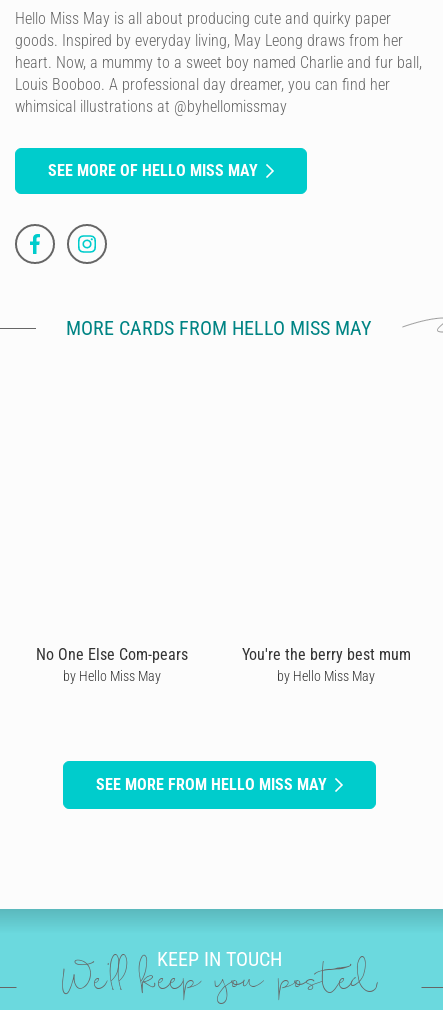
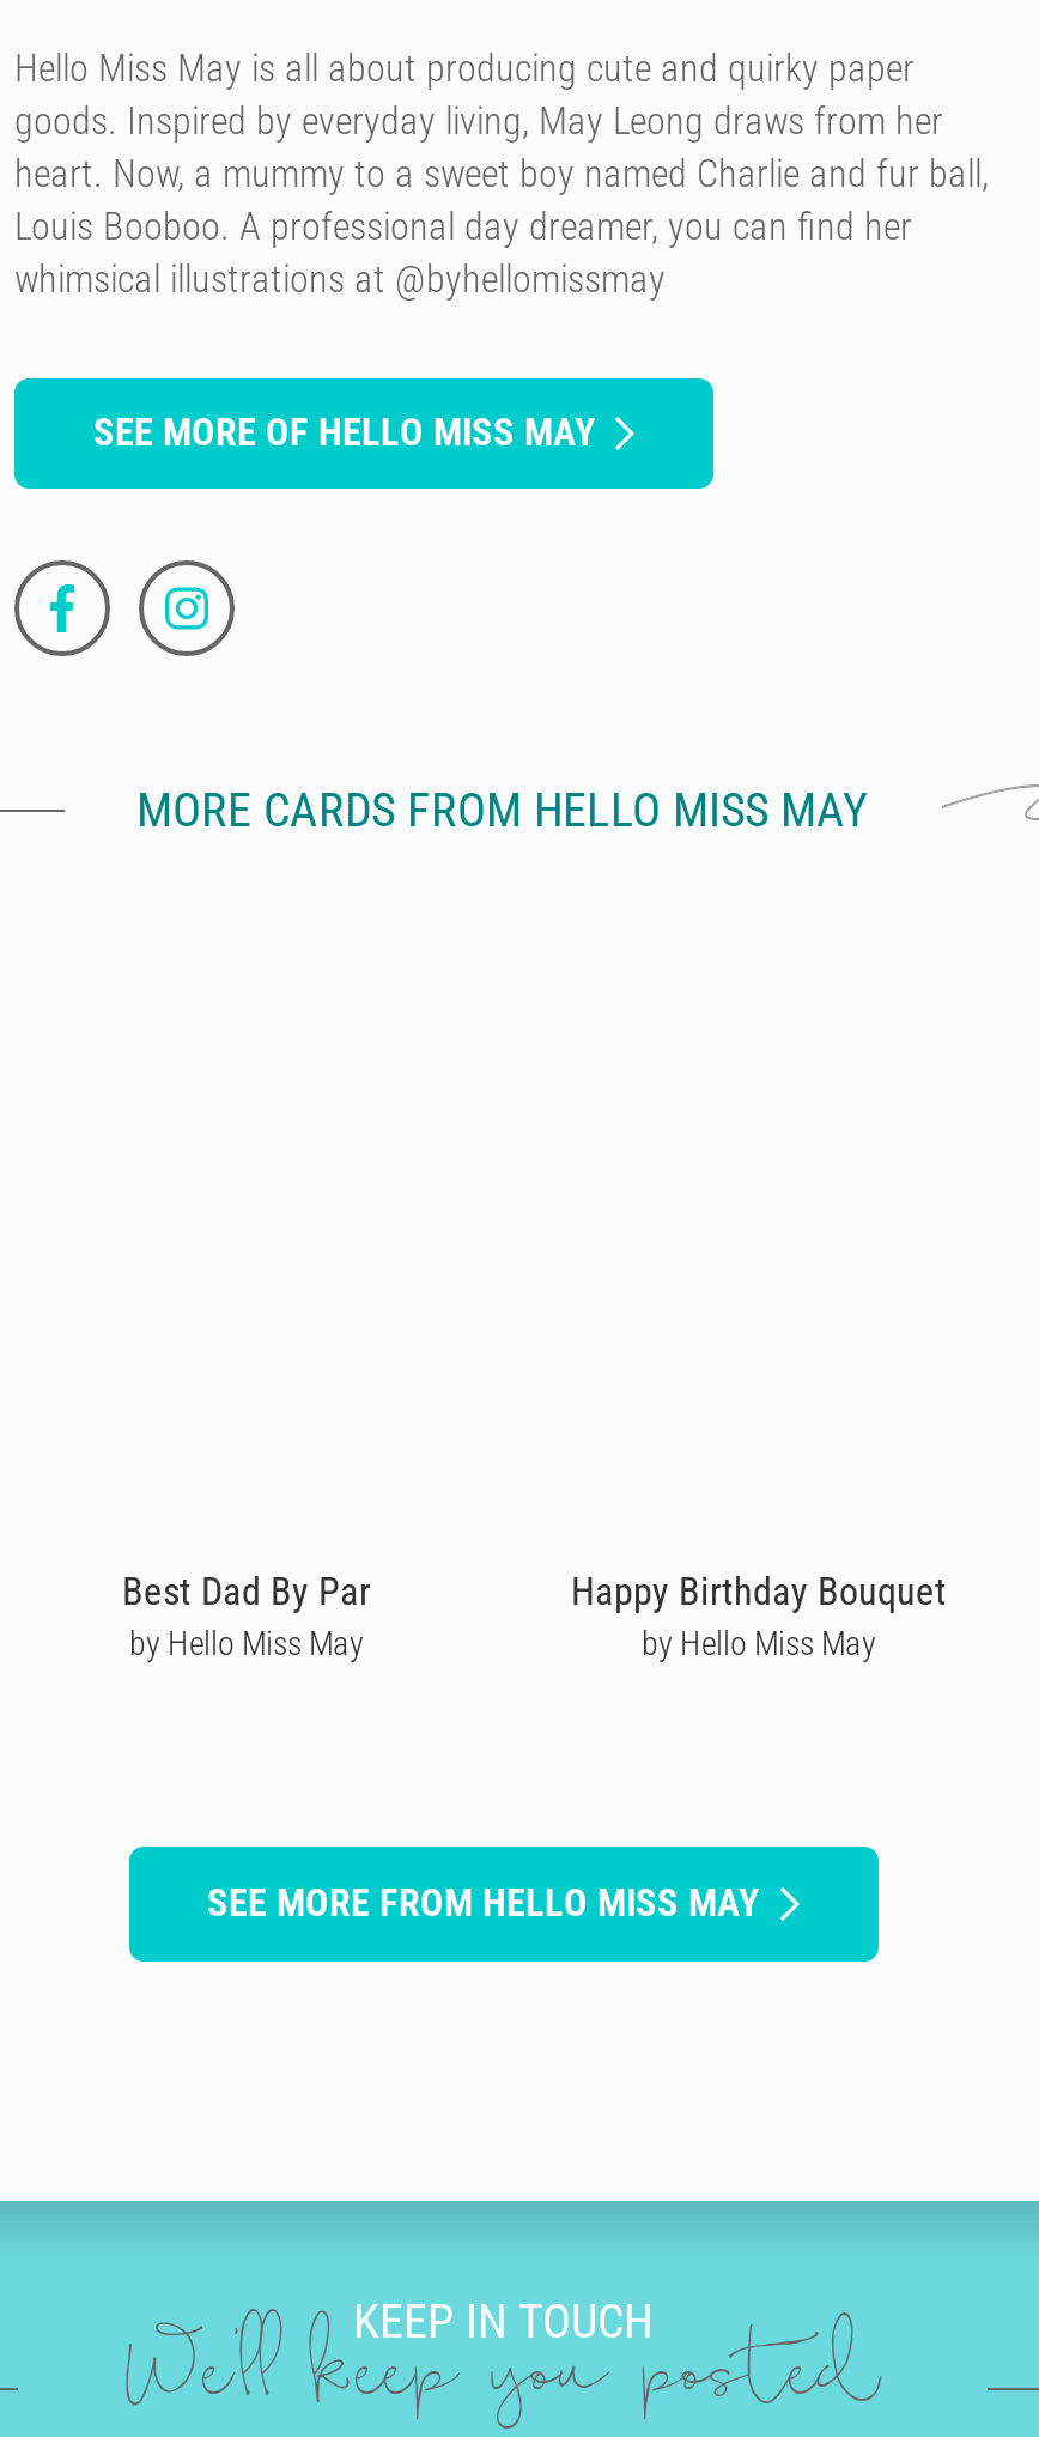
[36,645,188,664] No One Else Com-pears -> [122,1569,371,1614] Best Dad By Par
[241,645,410,664] You're the berry best mum -> [571,1569,947,1614] Happy Birthday Bouquet

